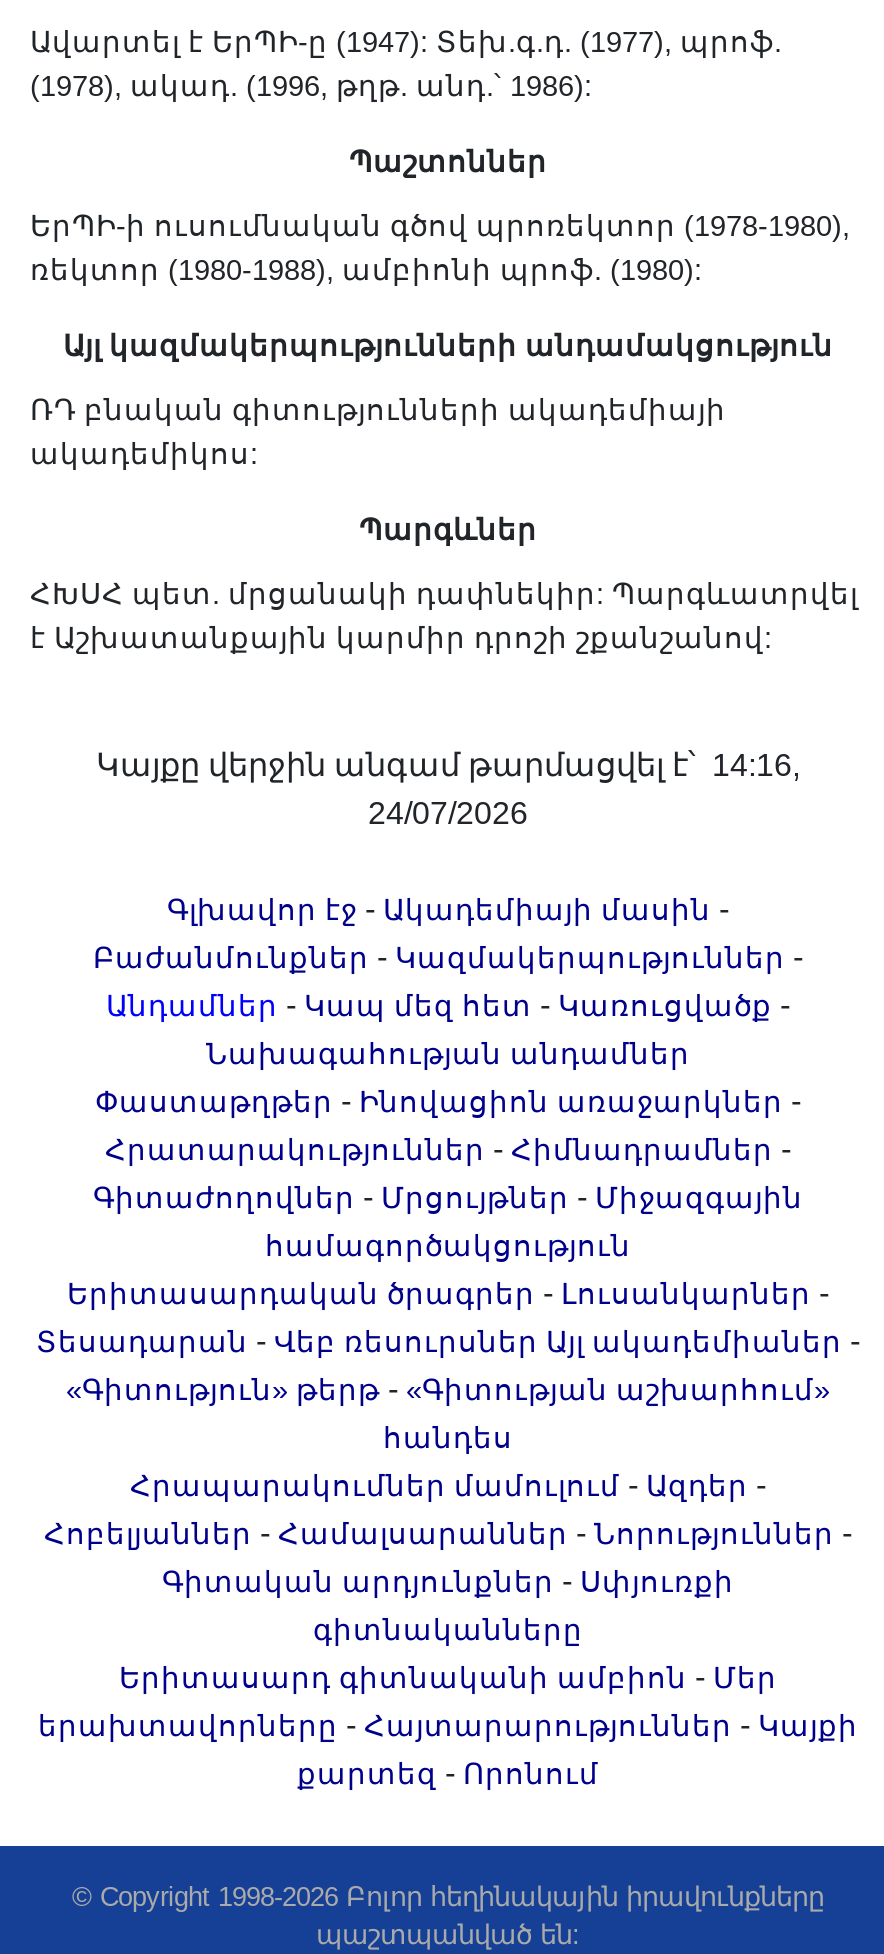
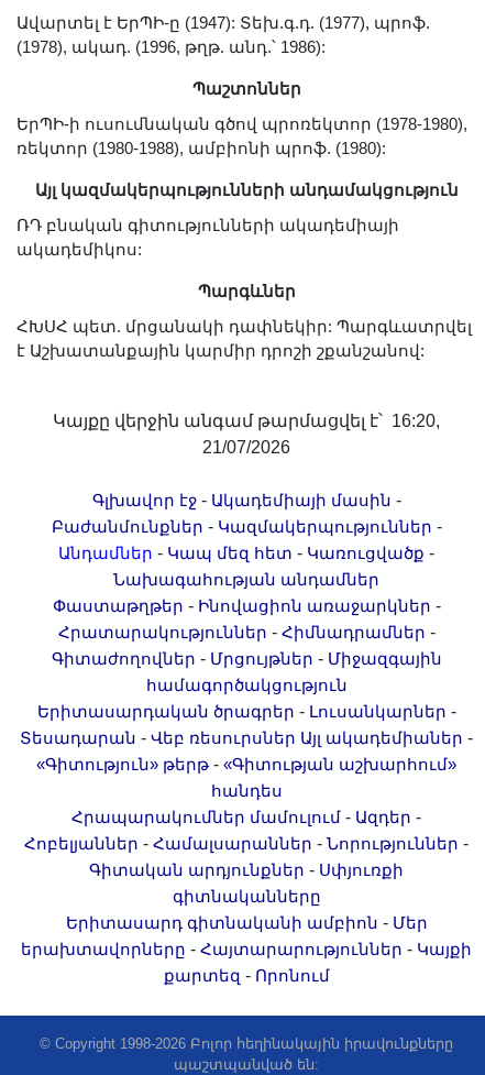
[96,748,800,782] Կայքը վերջին անգամ թարմացվել է՝ 14:16, -> [53,412,440,430] Կայքը վերջին անգամ թարմացվել է՝ 16:20,
[368,796,528,830] 24/07/2026 -> [202,438,290,457] 21/07/2026

